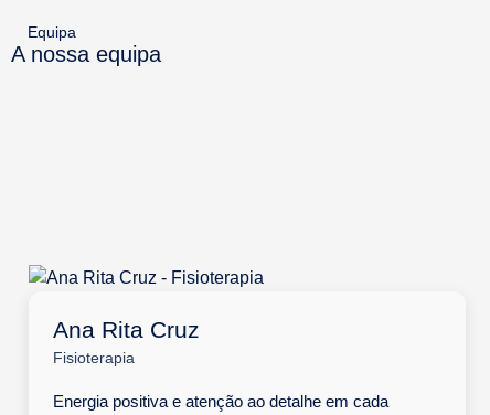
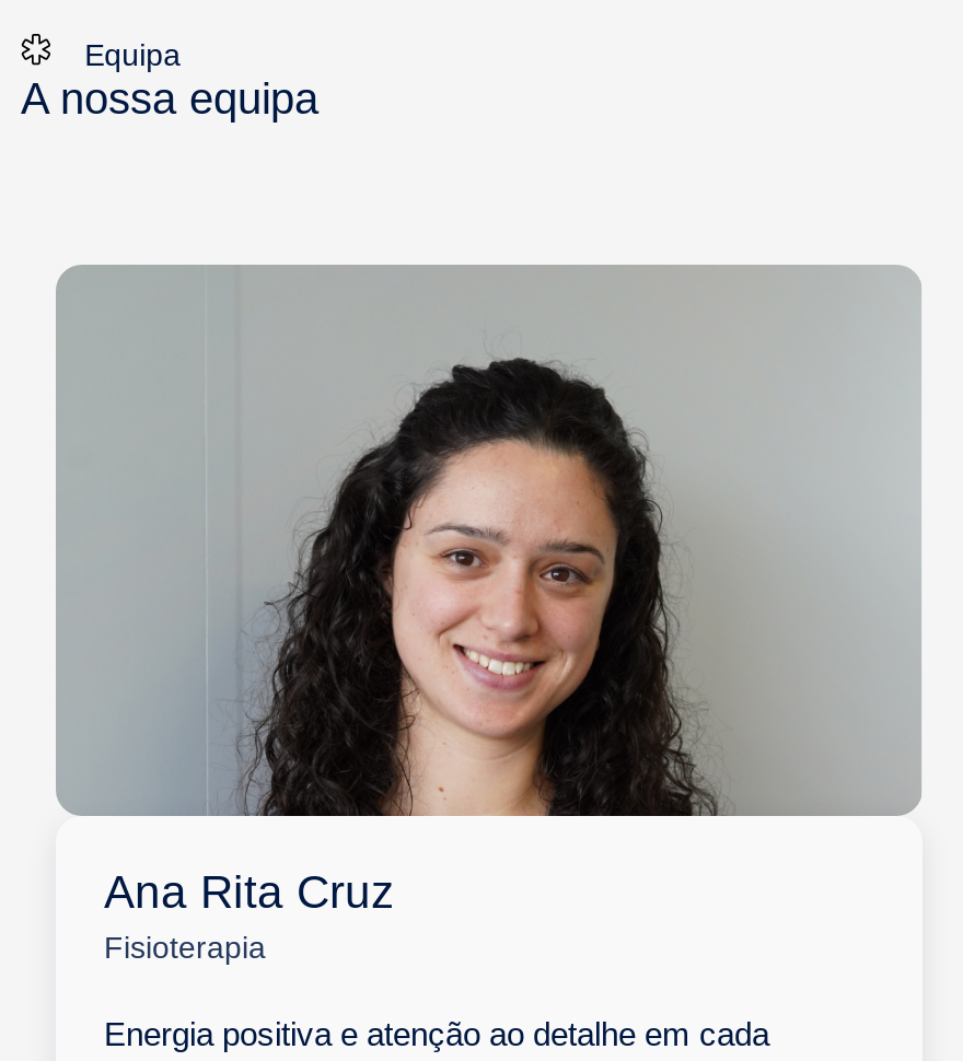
none -> [56,265,923,818] [image]

